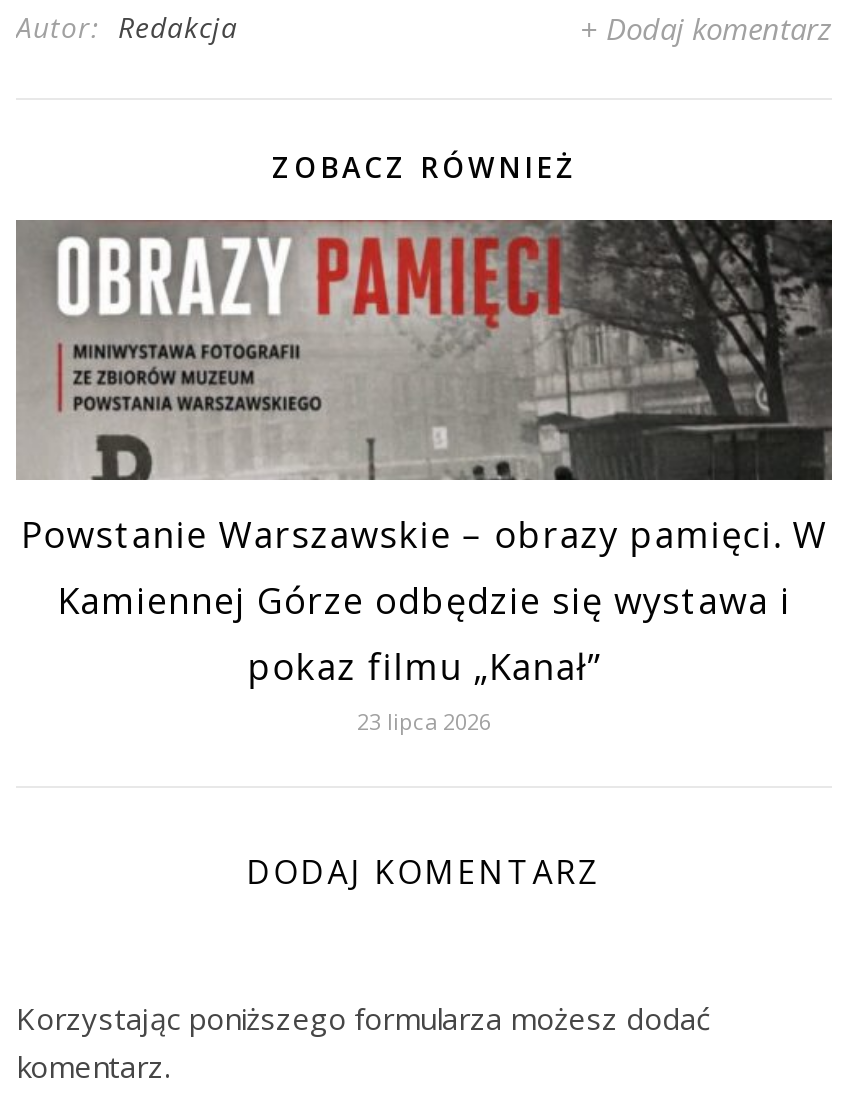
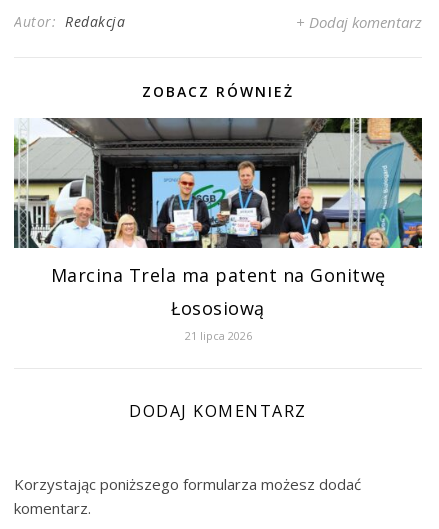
[14,218,832,482] [image] -> [13,117,423,223] [image]
[20,511,828,737] Powstanie Warszawskie – obrazy pamięci. W | Kamiennej Górze odbędzie się wystawa i | pokaz filmu „Kanał” | 23 lipca 2026 -> [50,263,385,343] Marcina Trela ma patent na Gonitwę | Łososiową | 21 lipca 2026

